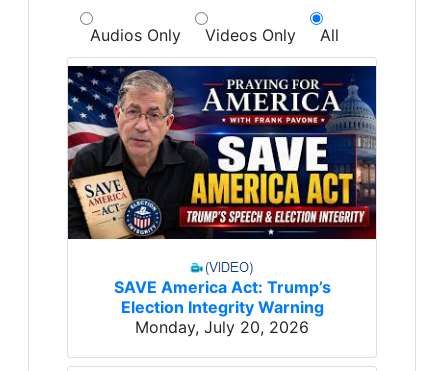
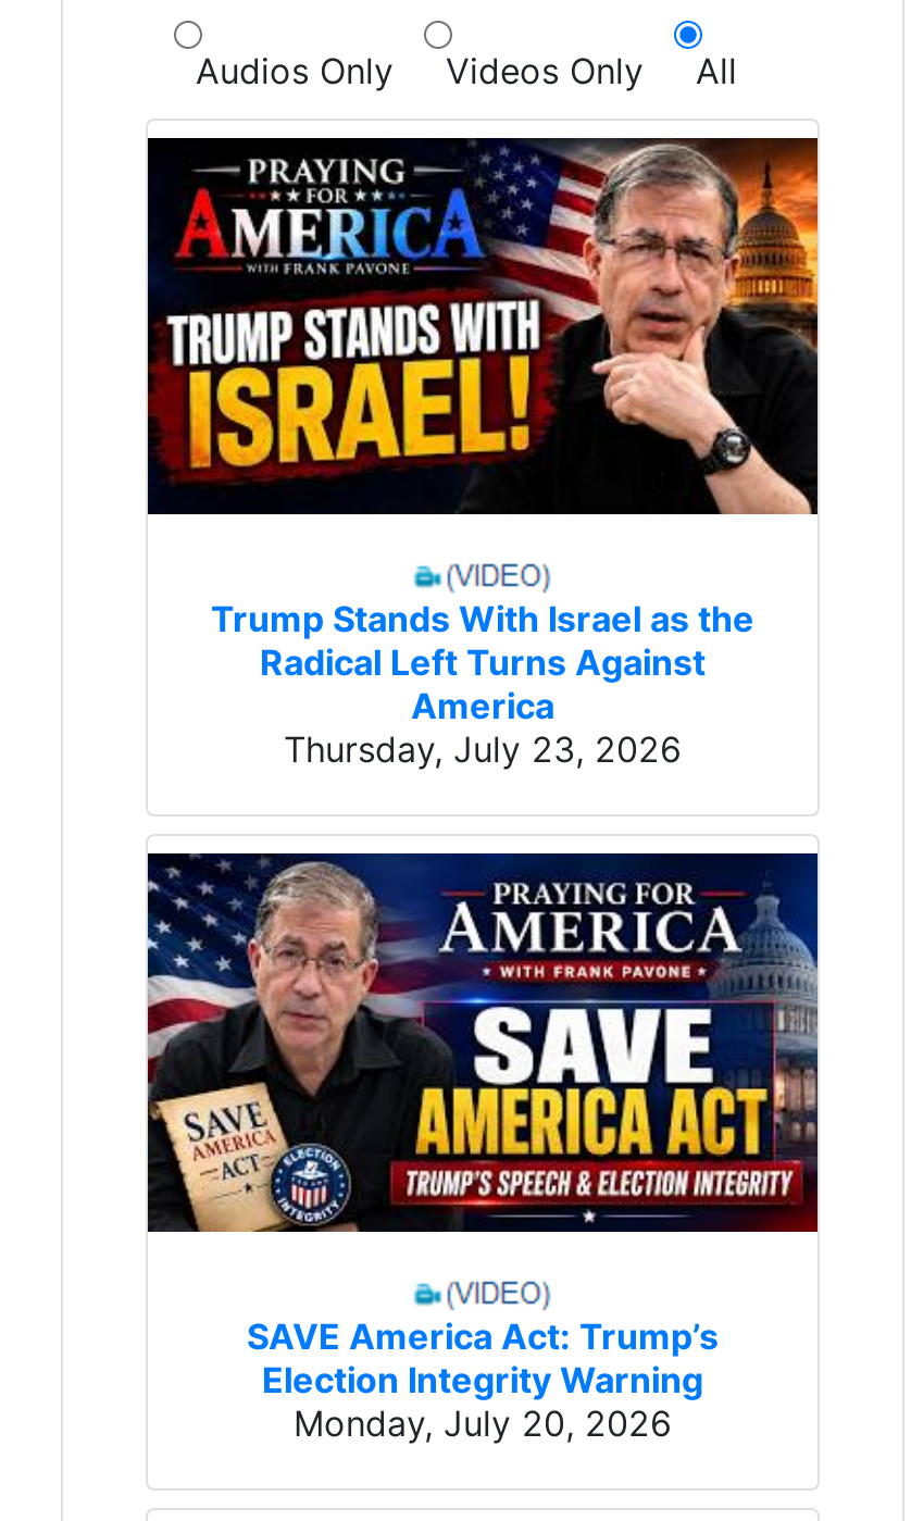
none -> [148,138,820,772] [image] | Trump Stands With Israel as the | Radical Left Turns Against | America | Thursday, July 23, 2026

